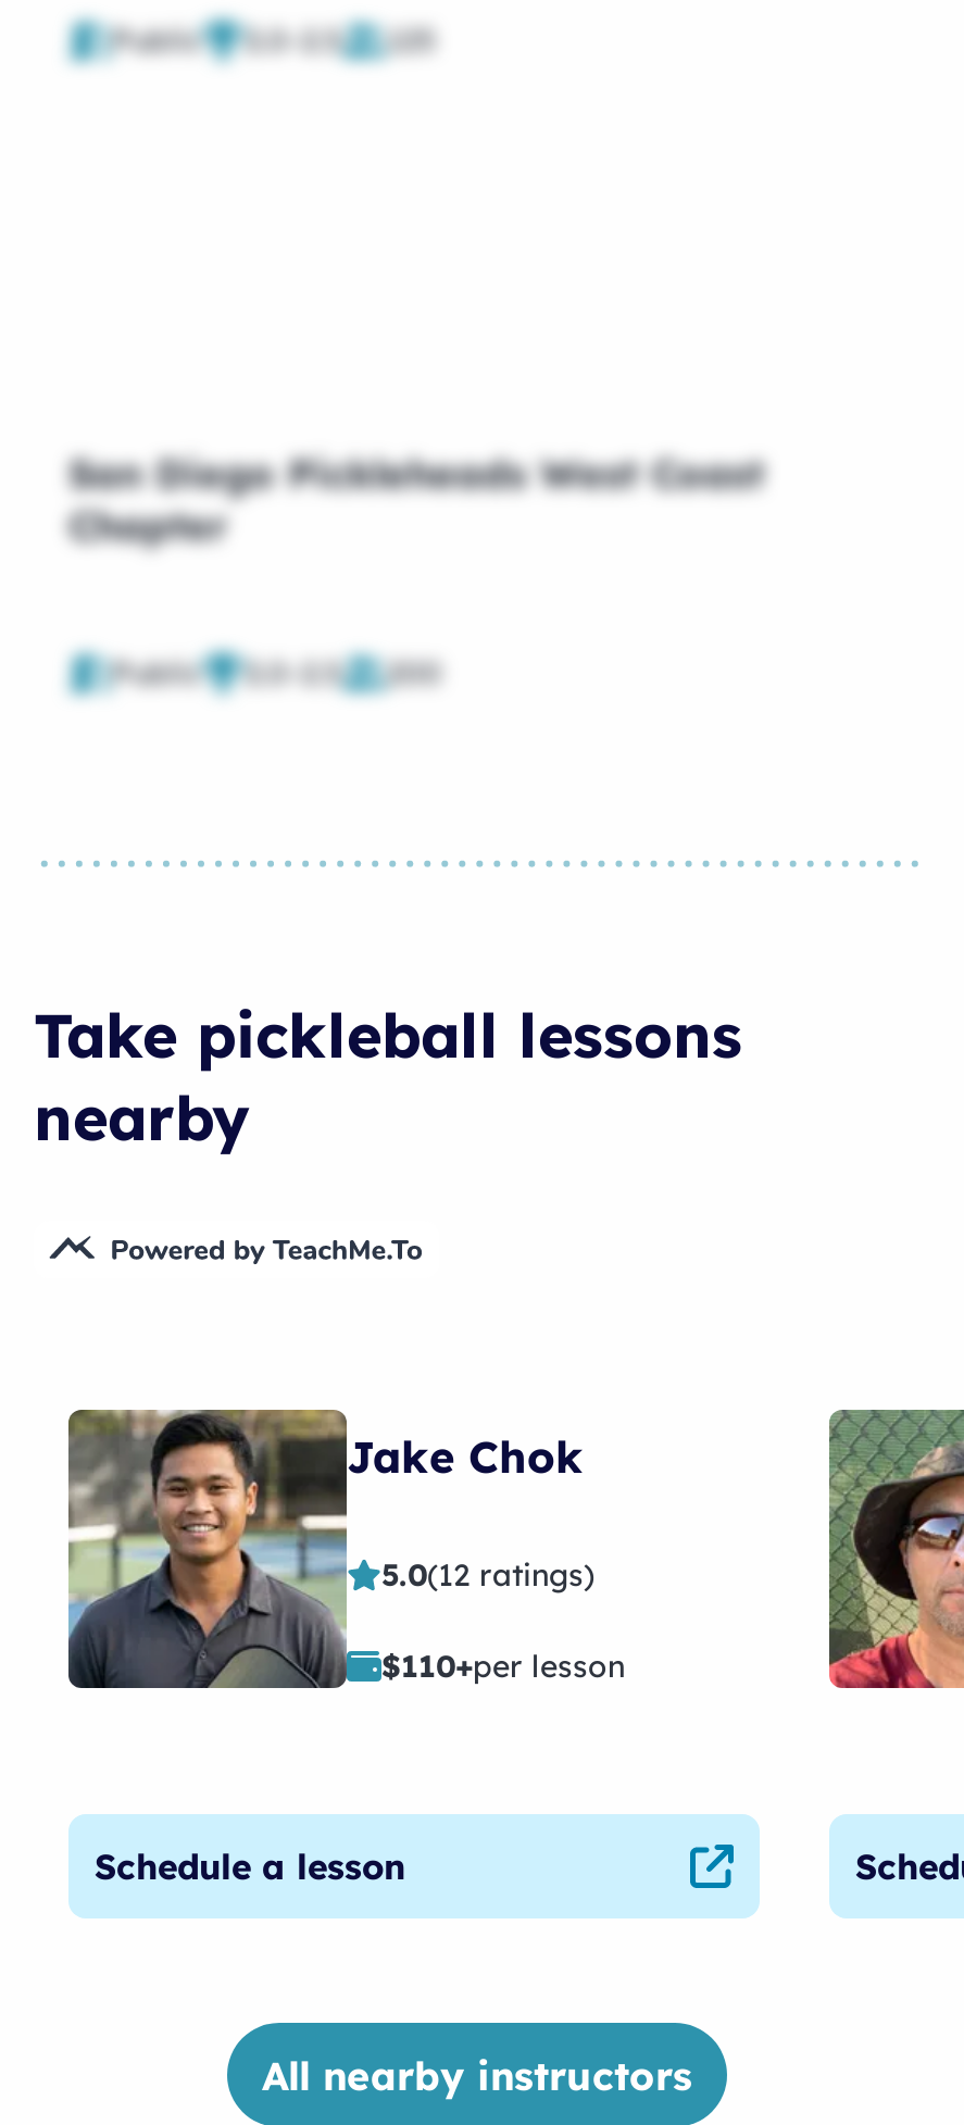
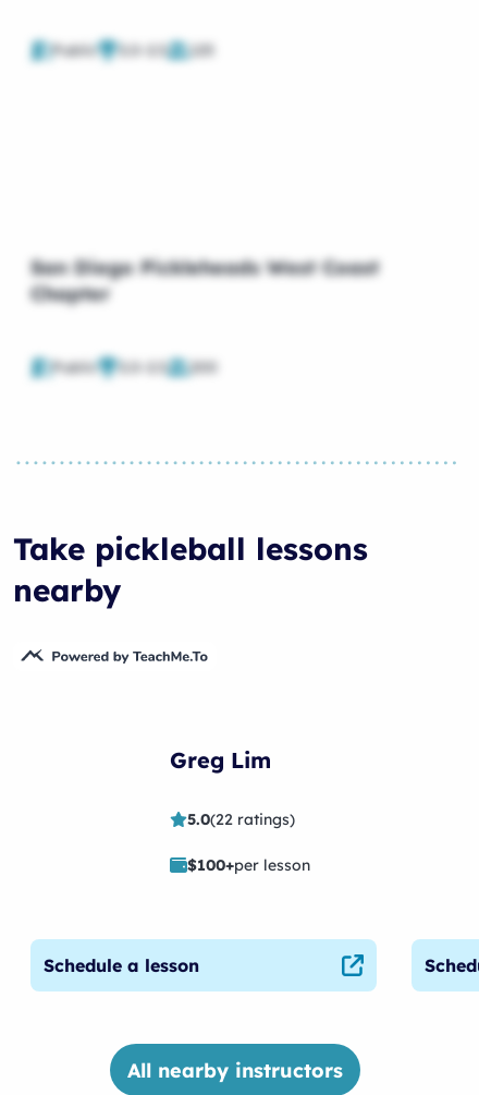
[66,1408,349,1690] [image] -> none
[827,1408,957,1690] [image] -> none
[347,1430,584,1484] Jake Chok -> [170,746,271,774] Greg Lim
[381,1556,594,1595] 5.0(12 ratings) -> [187,810,295,829] 5.0(22 ratings)
[381,1647,625,1686] $110+per lesson -> [187,855,310,875] $100+per lesson

